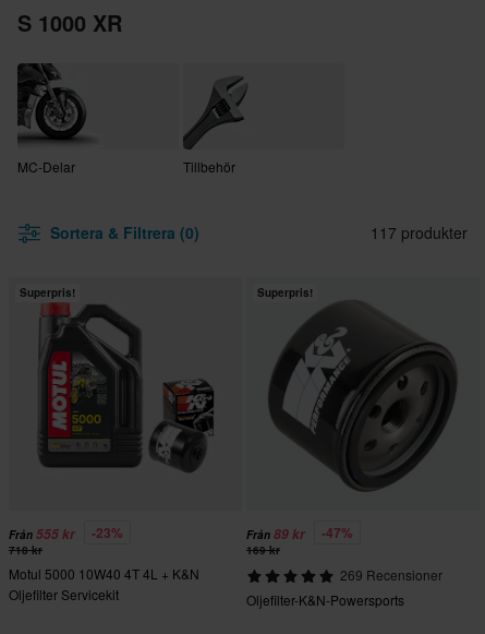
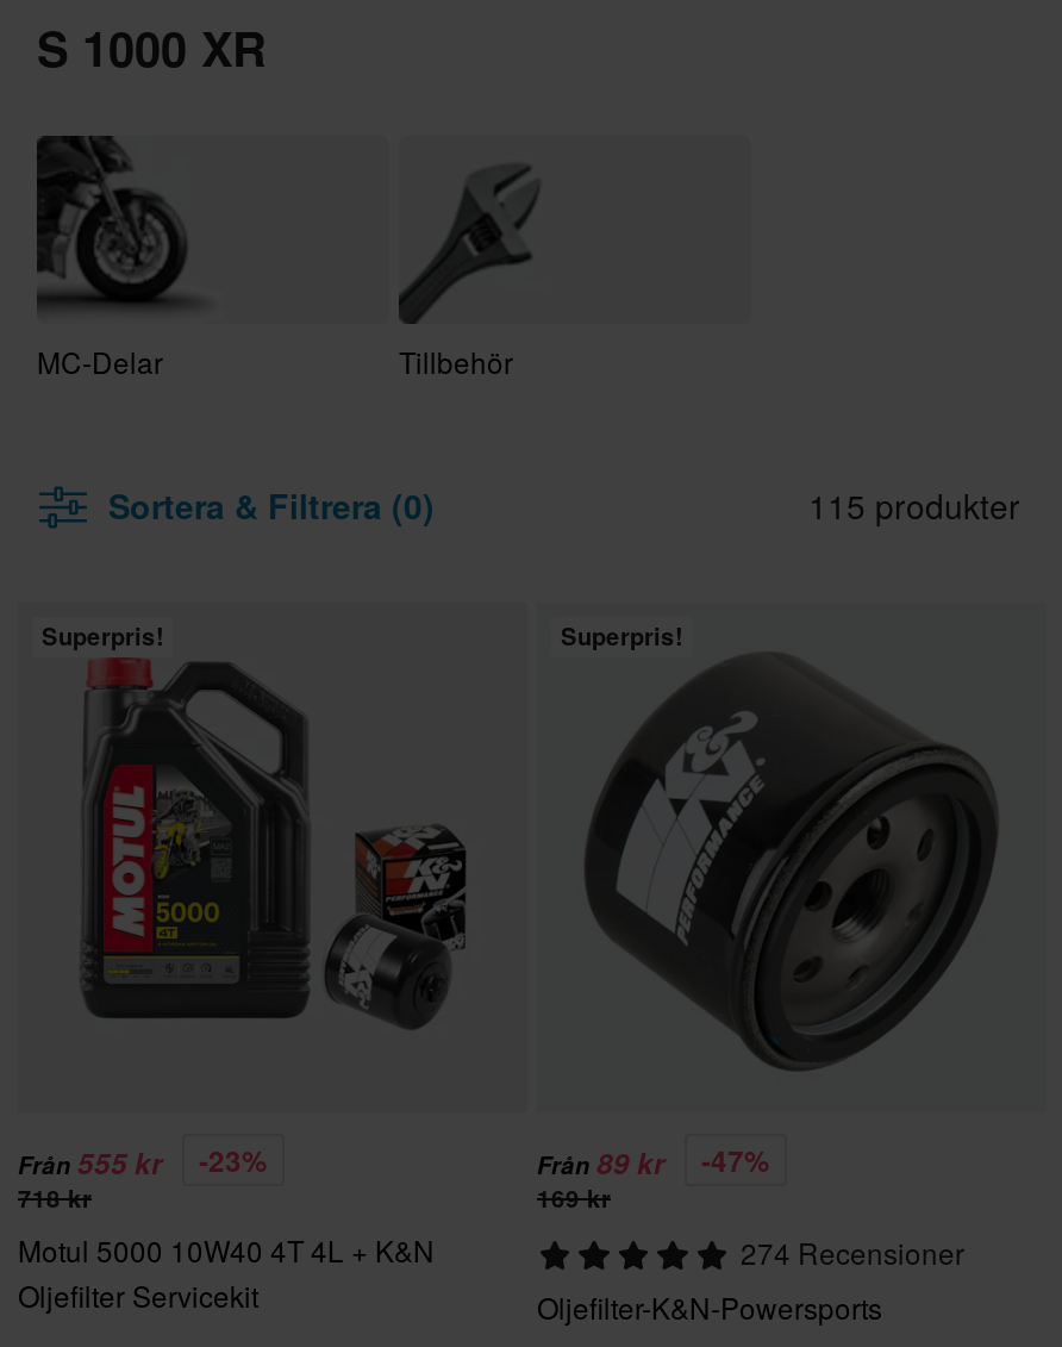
[371,222,468,243] 117 produkter -> [808,481,1020,529] 115 produkter
[339,565,442,584] 269 Recensioner -> [741,1231,964,1272] 274 Recensioner

